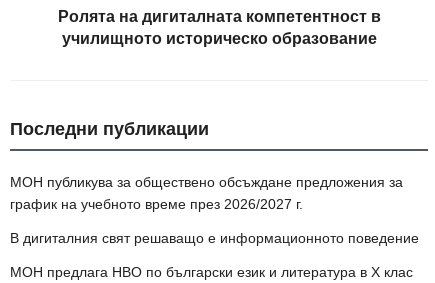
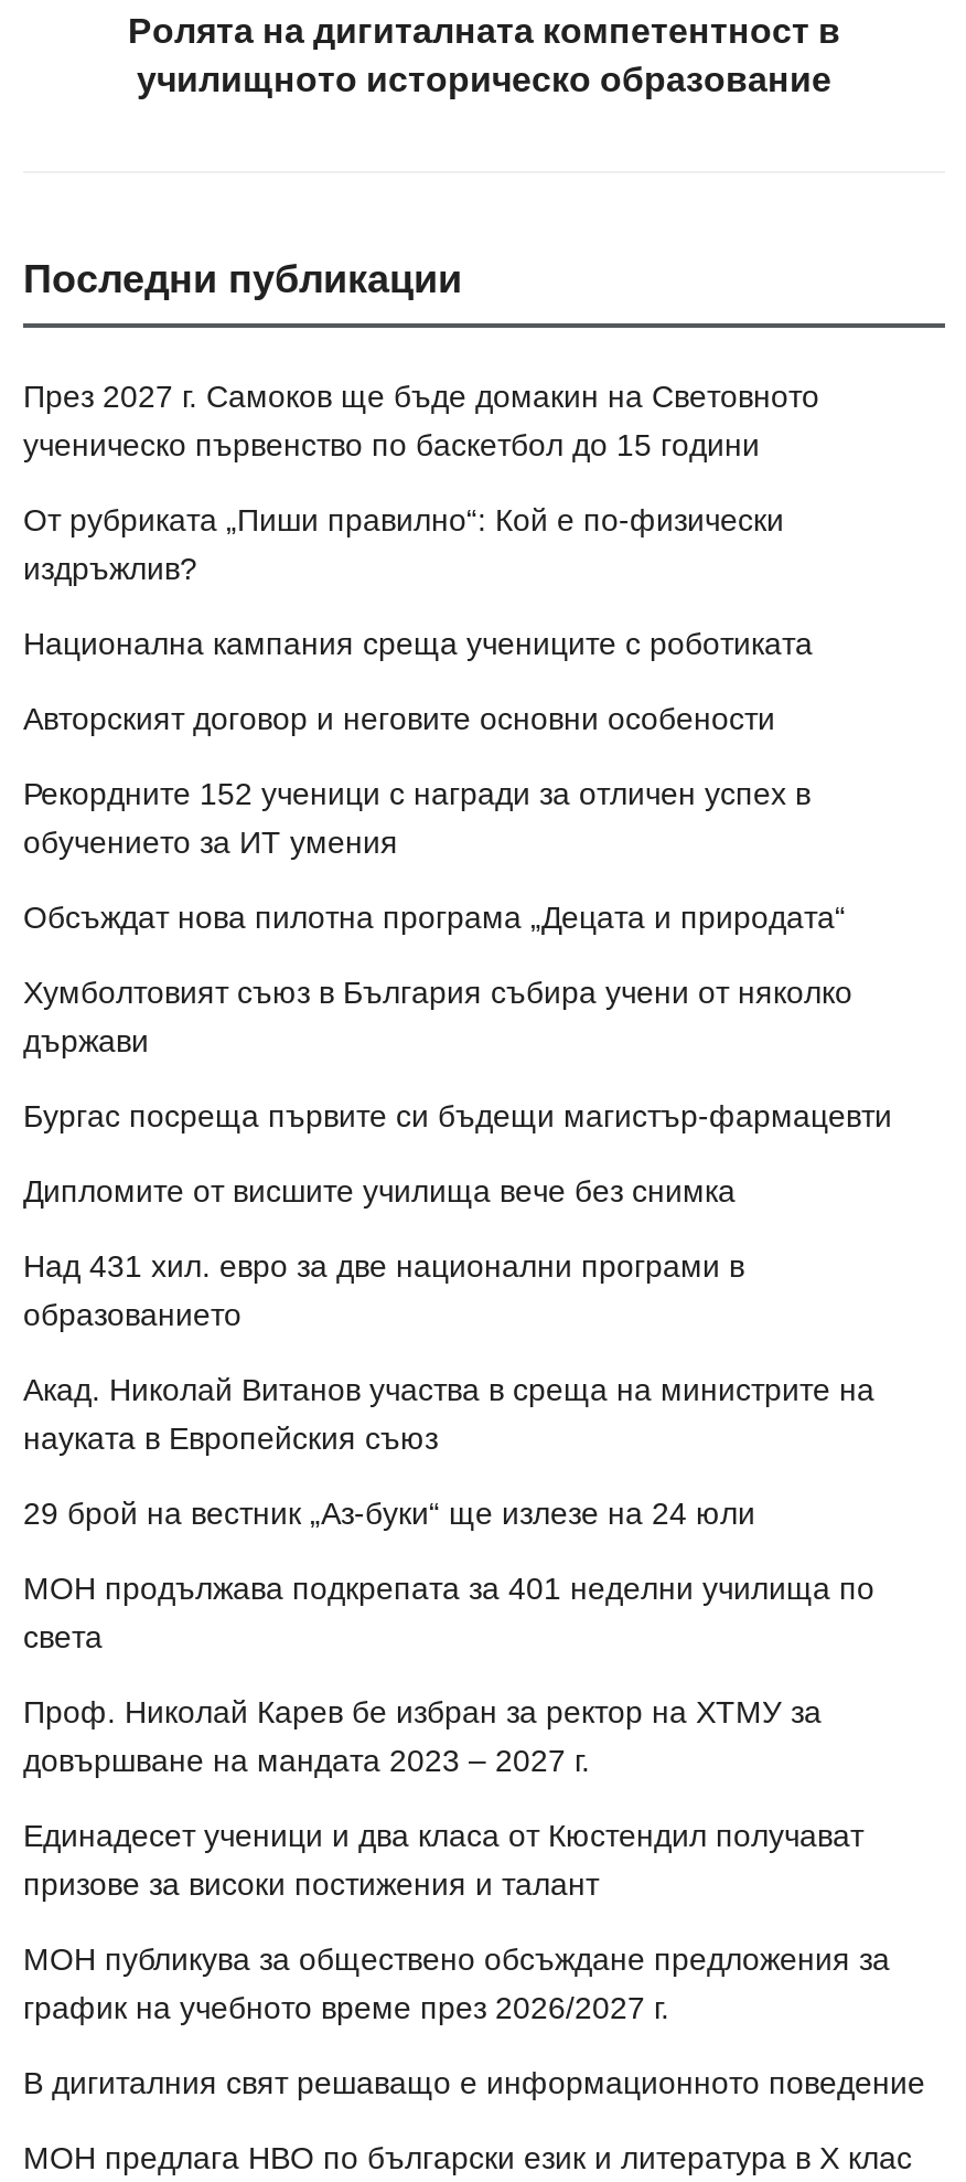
none -> [23,379,892,1902] През 2027 г. Самоков ще бъде домакин на Световното | ученическо първенство по баскетбол до 15 години | От рубриката „Пиши правилно“: Кой е по-физически | издръжлив? | Национална кампания среща учениците с роботиката | Авторският договор и неговите основни особености | Рекордните 152 ученици с награди за отличен успех в | обучението за ИТ умения | Обсъждат нова пилотна програма „Децата и природата“ | Хумболтовият съюз в България събира учени от няколко | държави | Бургас посреща първите си бъдещи магистър-фармацевти | Дипломите от висшите училища вече без снимка | Над 431 хил. евро за две национални програми в | образованието | Акад. Николай Витанов участва в среща на министрите на | науката в Европейския съюз | 29 брой на вестник „Аз-буки“ ще излезе на 24 юли | МОН продължава подкрепата за 401 неделни училища по | света | Проф. Николай Карев бе избран за ректор на ХТМУ за | довършване на мандата 2023 – 2027 г. | Единадесет ученици и два класа от Кюстендил получават | призове за високи постижения и талант

